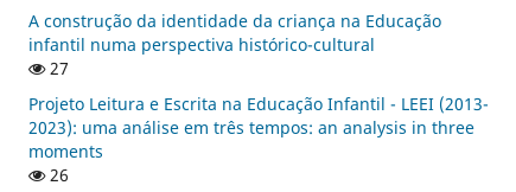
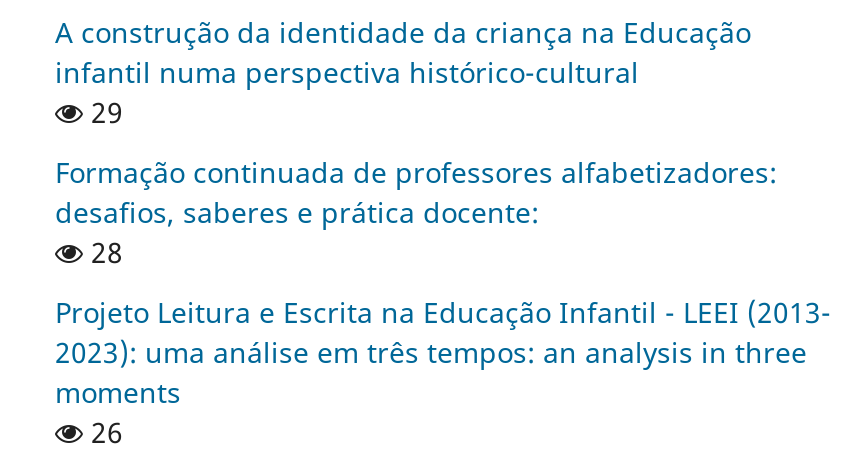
[45,57,69,79] 27 -> [55,93,777,270] 29 | Formação continuada de professores alfabetizadores: | desafios, saberes e prática docente: | 28

